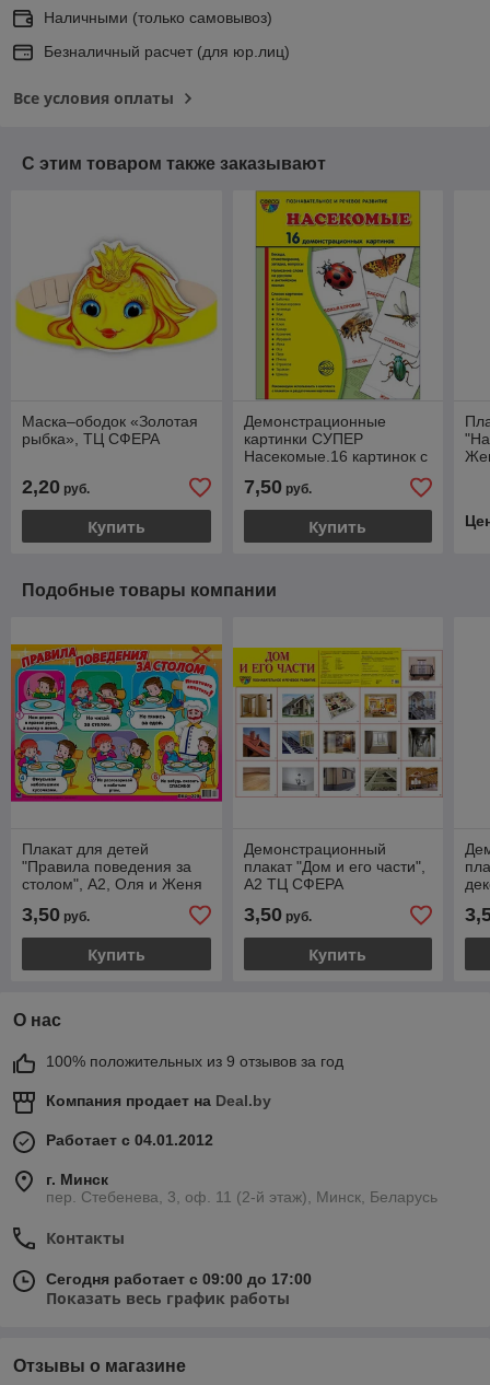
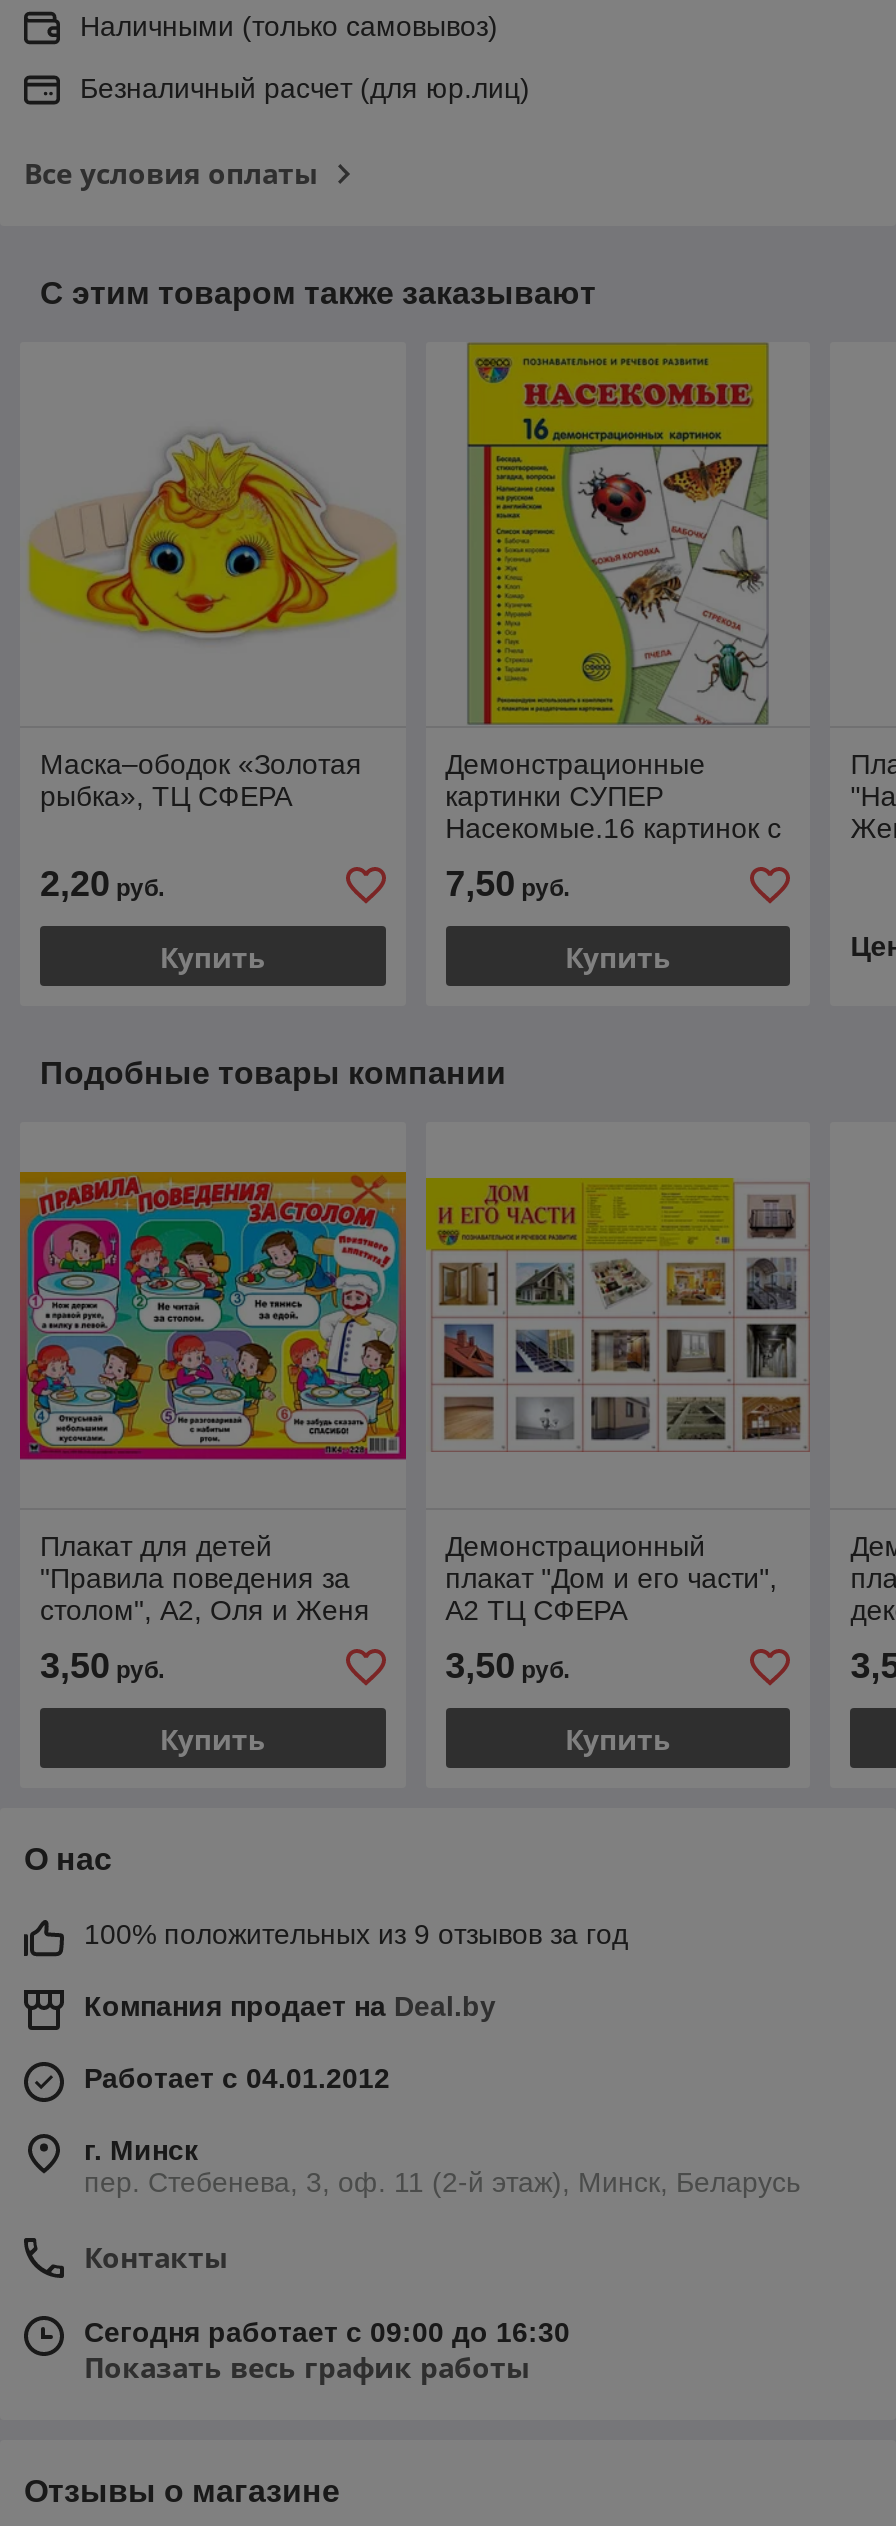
[46,1270,312,1288] Сегодня работает с 09:00 до 17:00 -> [84,2316,570,2348] Сегодня работает с 09:00 до 16:30

